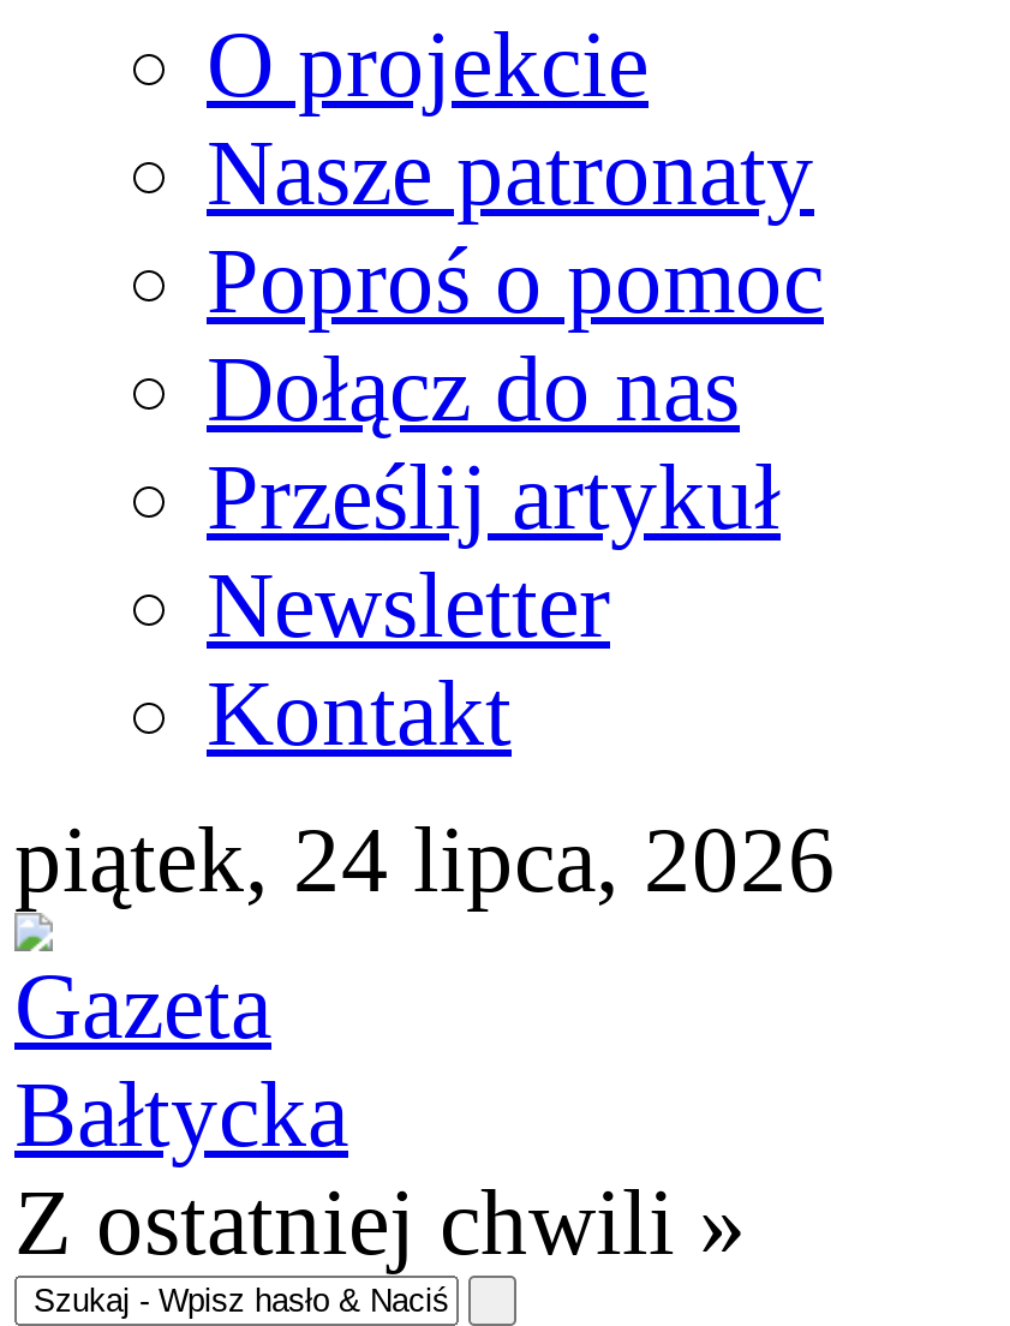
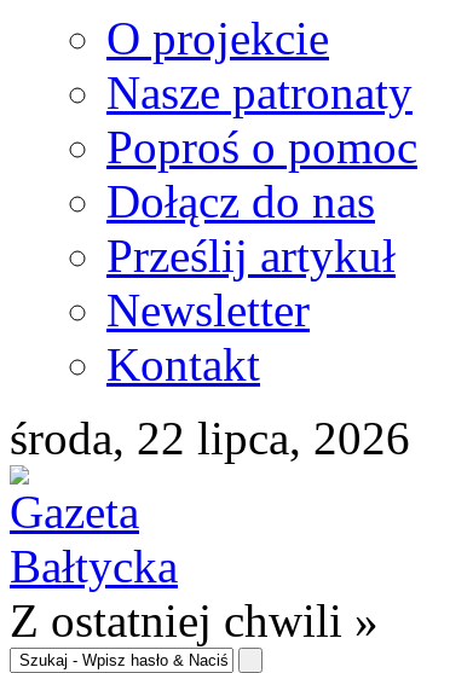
[14,807,836,910] piątek, 24 lipca, 2026 -> [10,412,410,464] środa, 22 lipca, 2026

